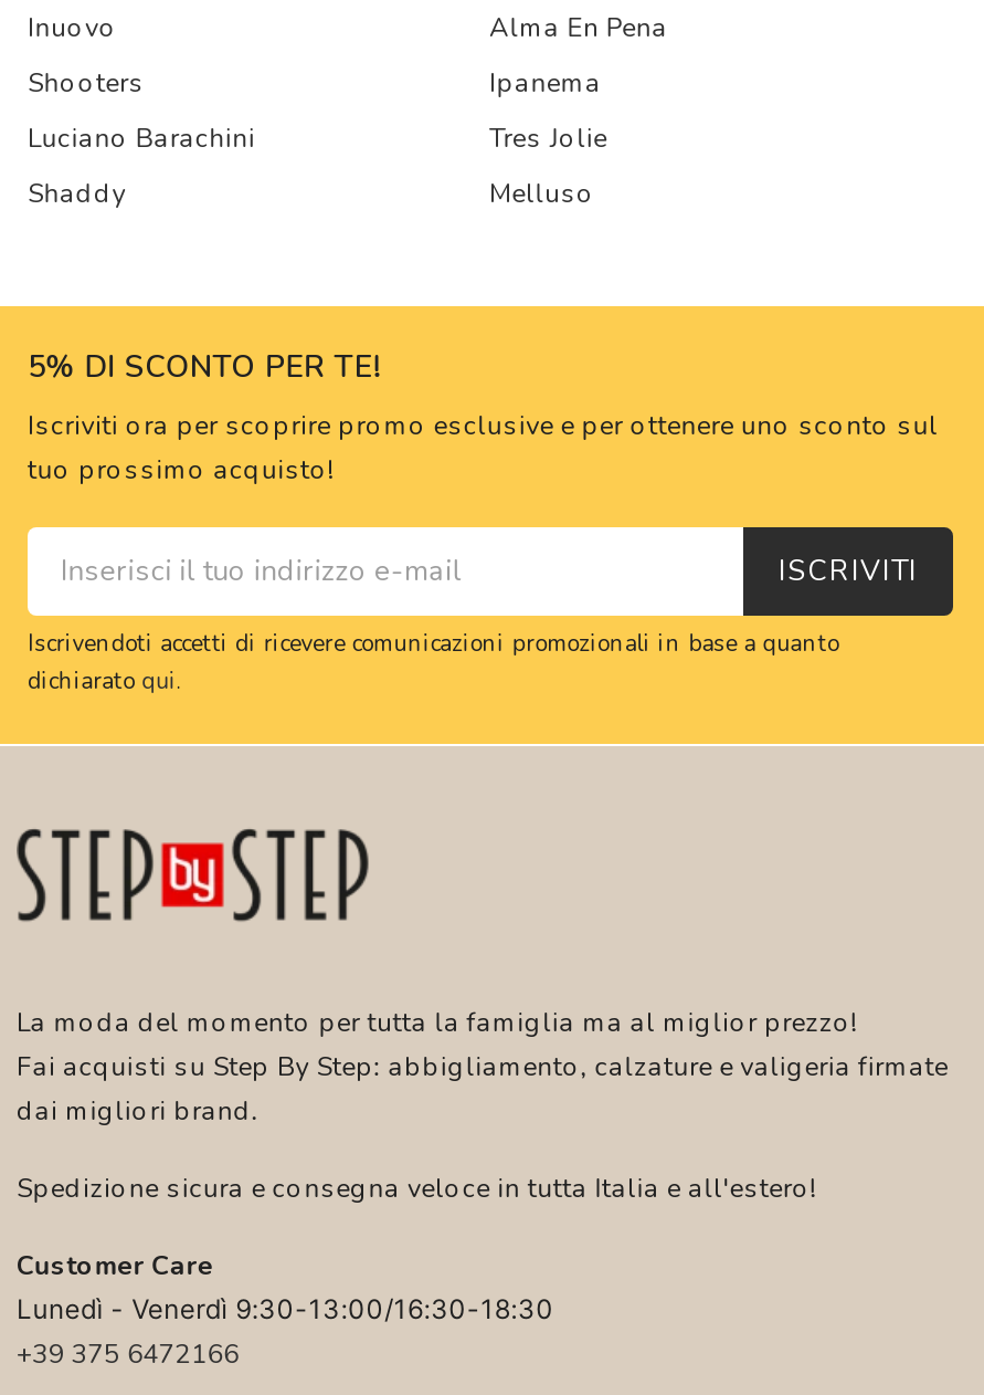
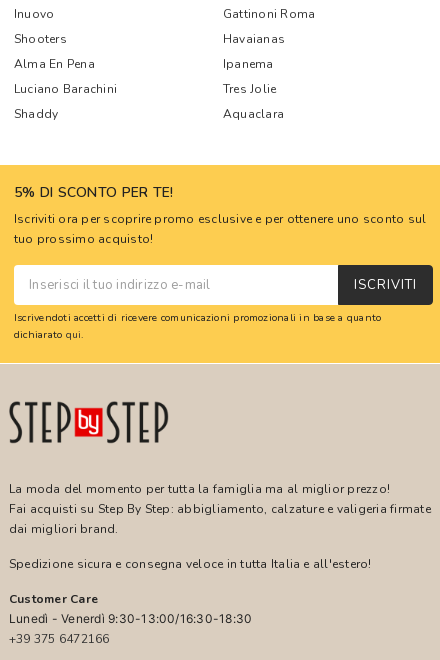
[489,10,668,45] Alma En Pena -> [223,6,315,22] Gattinoni Roma
none -> [14,31,285,72] Havaianas | Alma En Pena
[489,176,595,211] Melluso -> [223,106,284,122] Aquaclara

